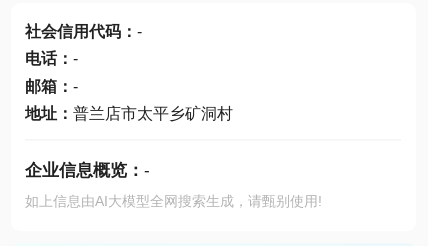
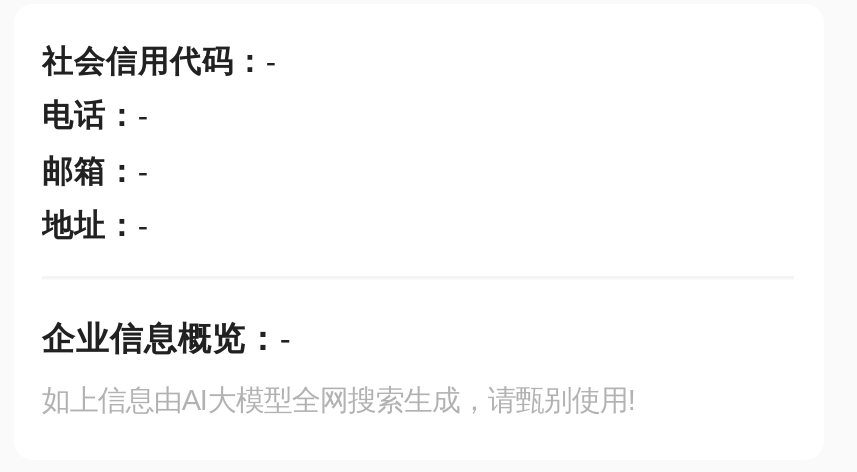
[25,105,233,122] 地址：普兰店市太平乡矿洞村 -> [42,208,148,242] 地址：-

